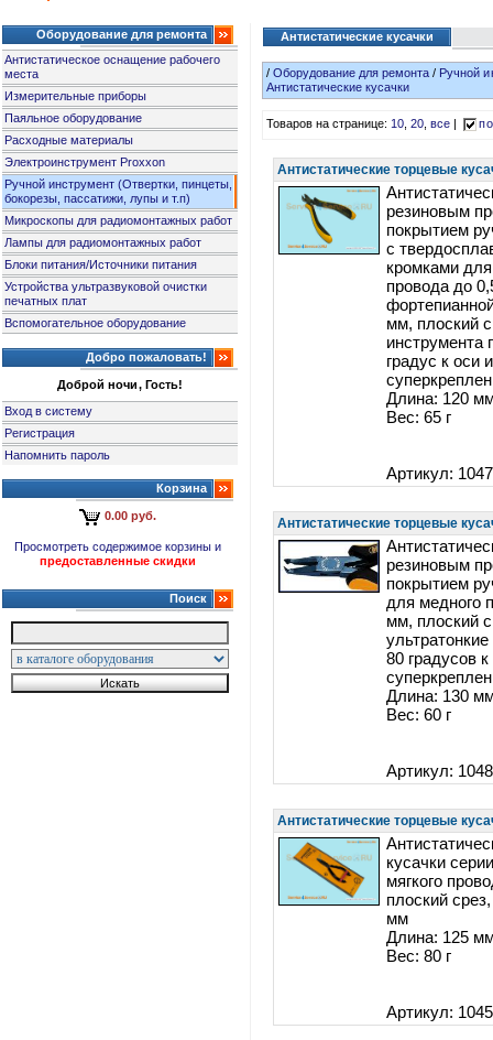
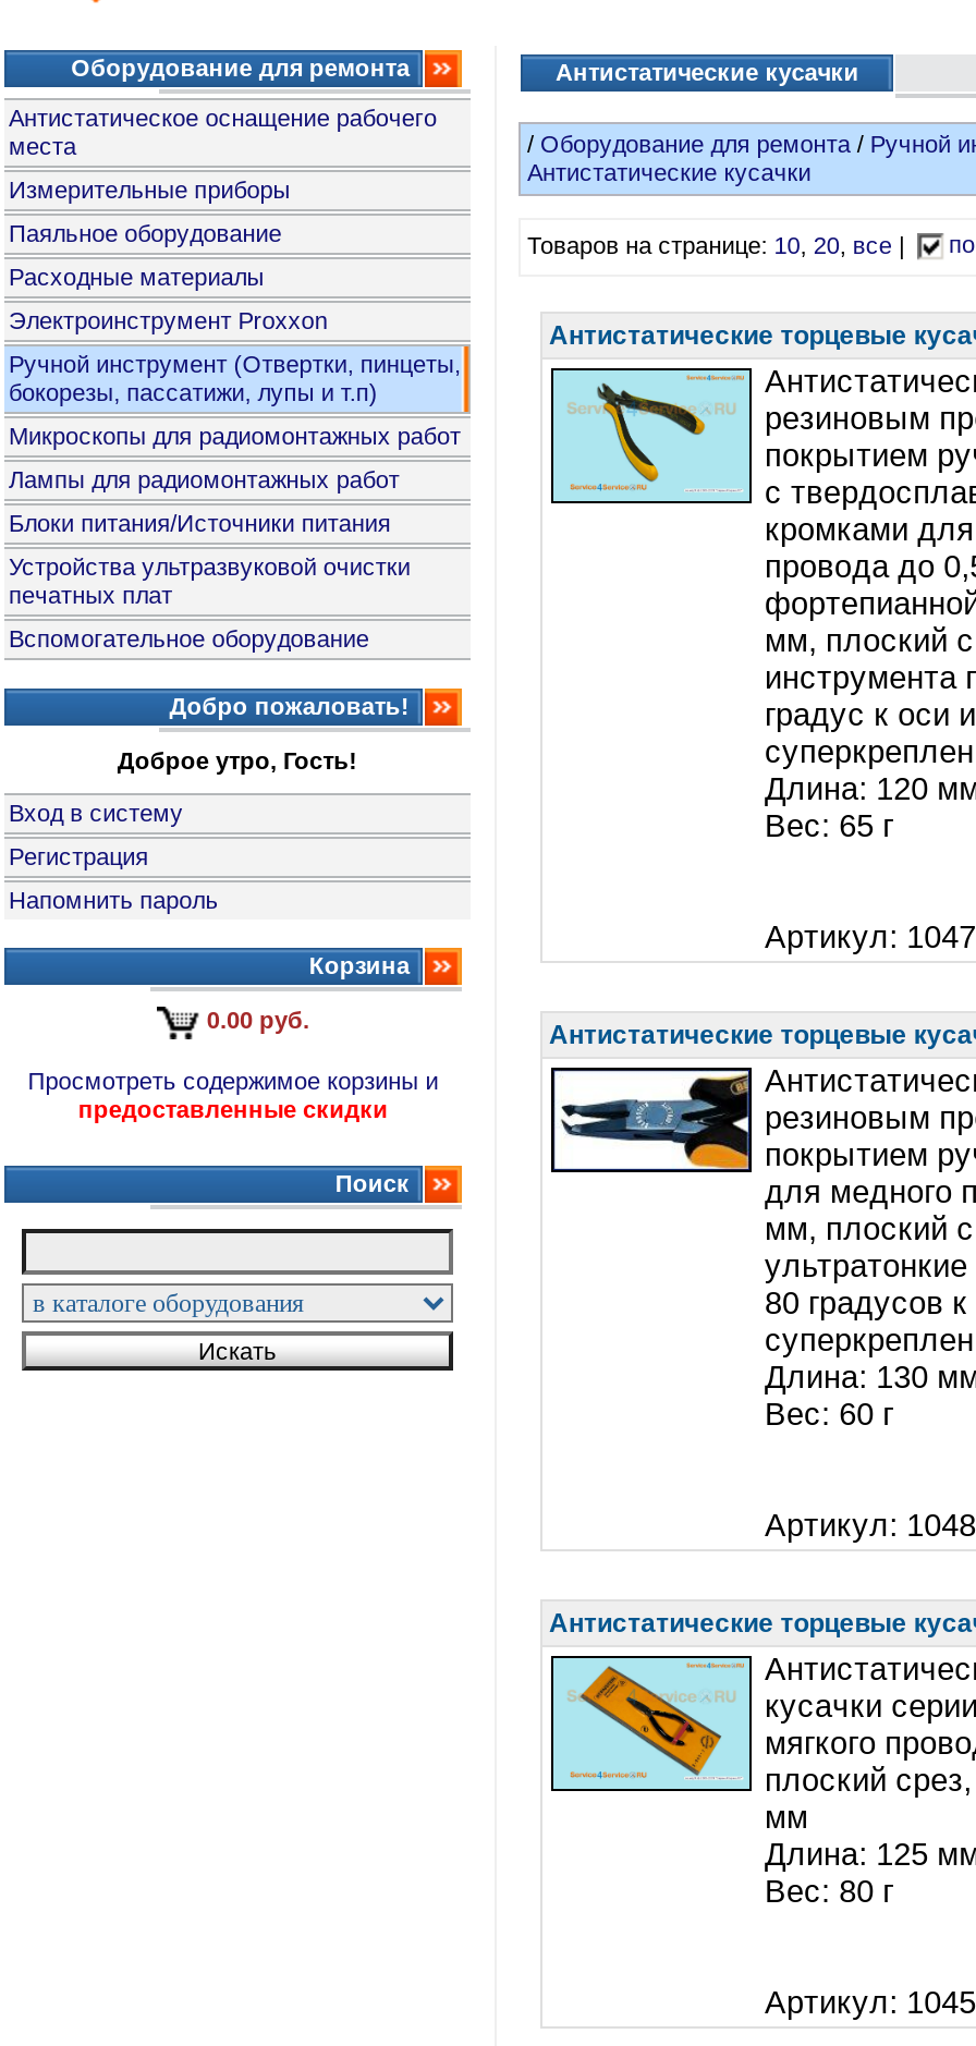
[58,378,182,391] Доброй ночи, Гость! -> [117,747,358,774] Доброе утро, Гость!

